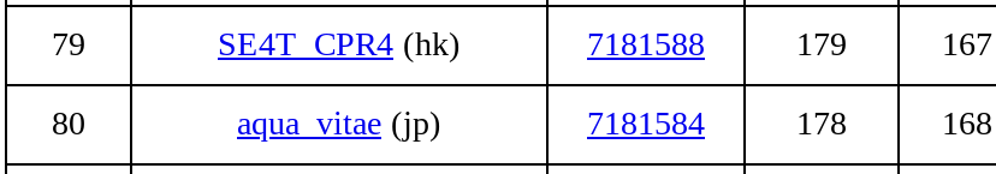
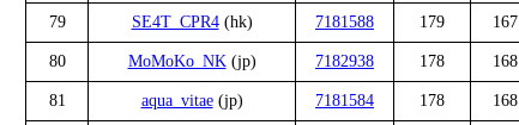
none -> [49,52,517,109] MoMoKo_NK (jp) | 7182938 | 178 | 168 | 81

